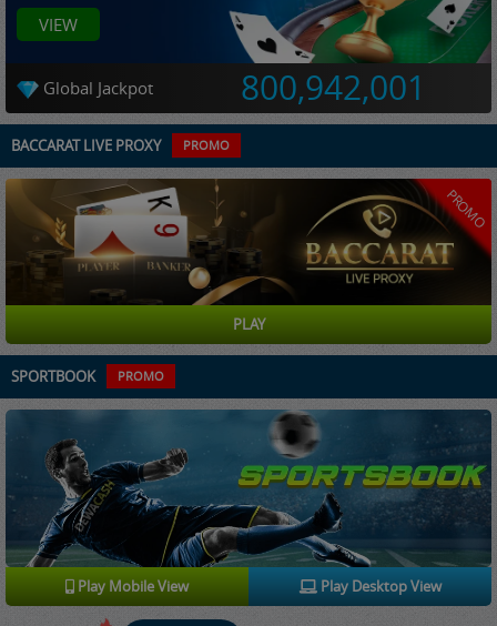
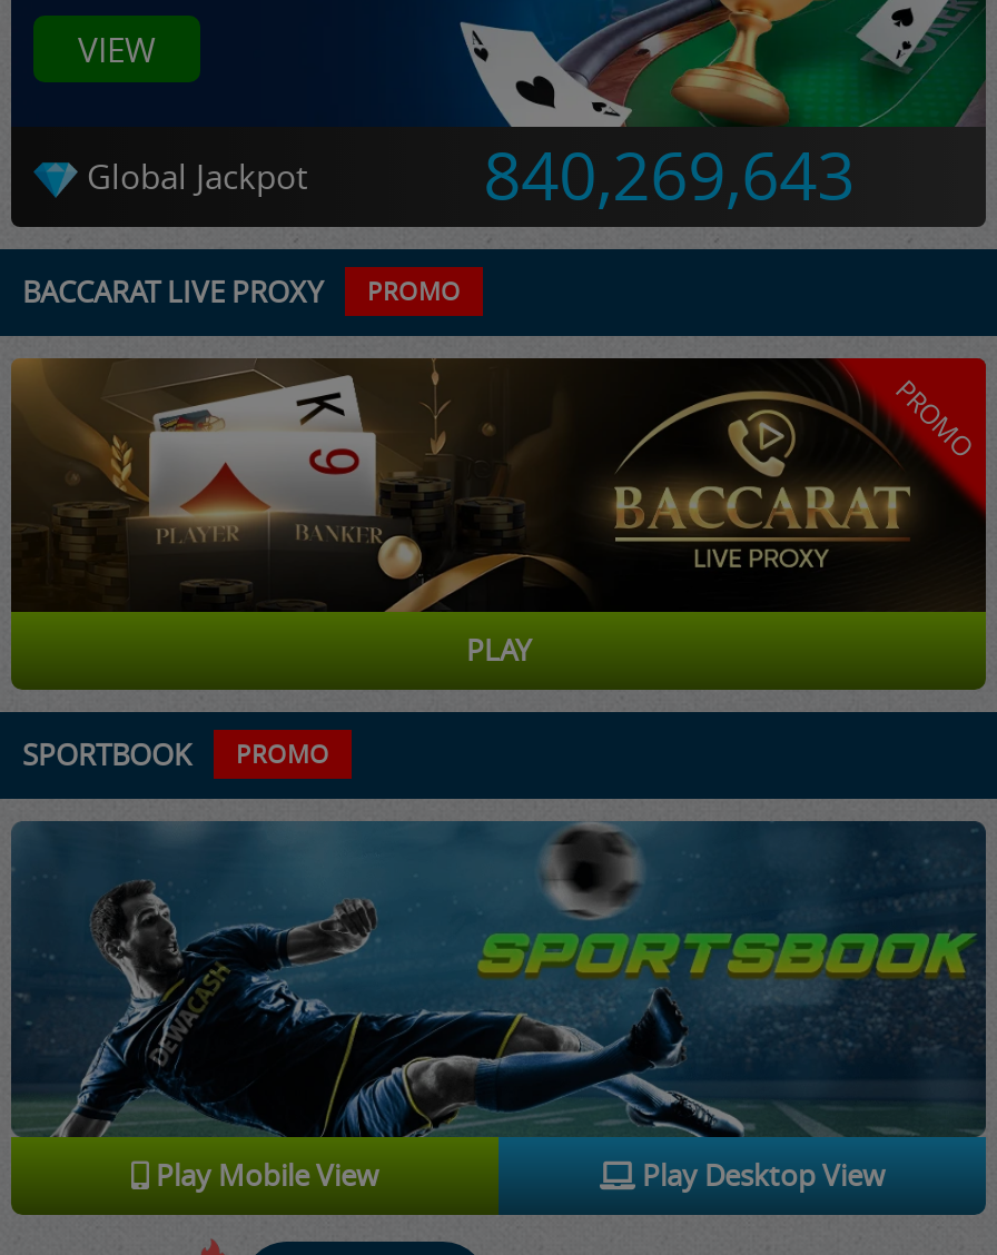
[241,65,426,109] 800,942,001 -> [483,130,855,219] 840,269,643

